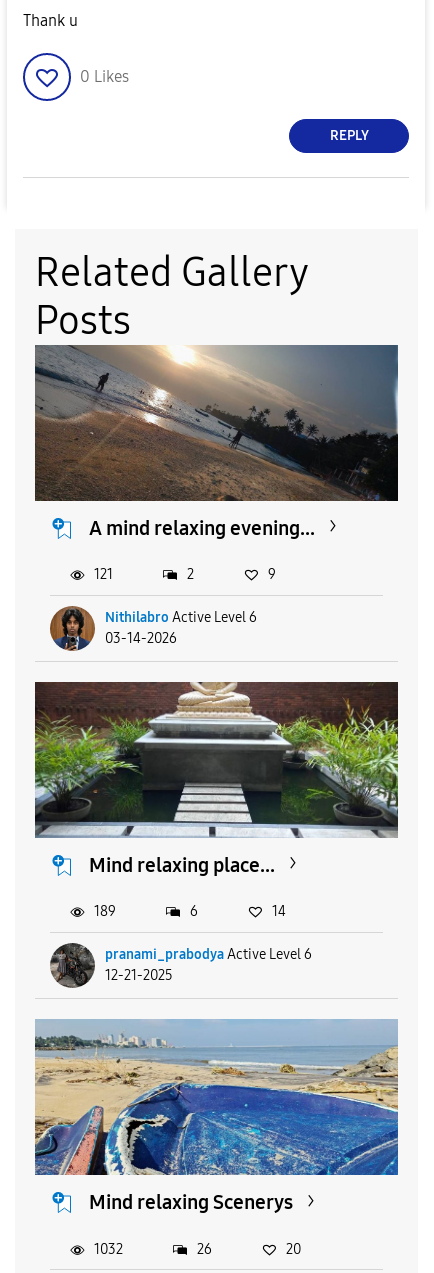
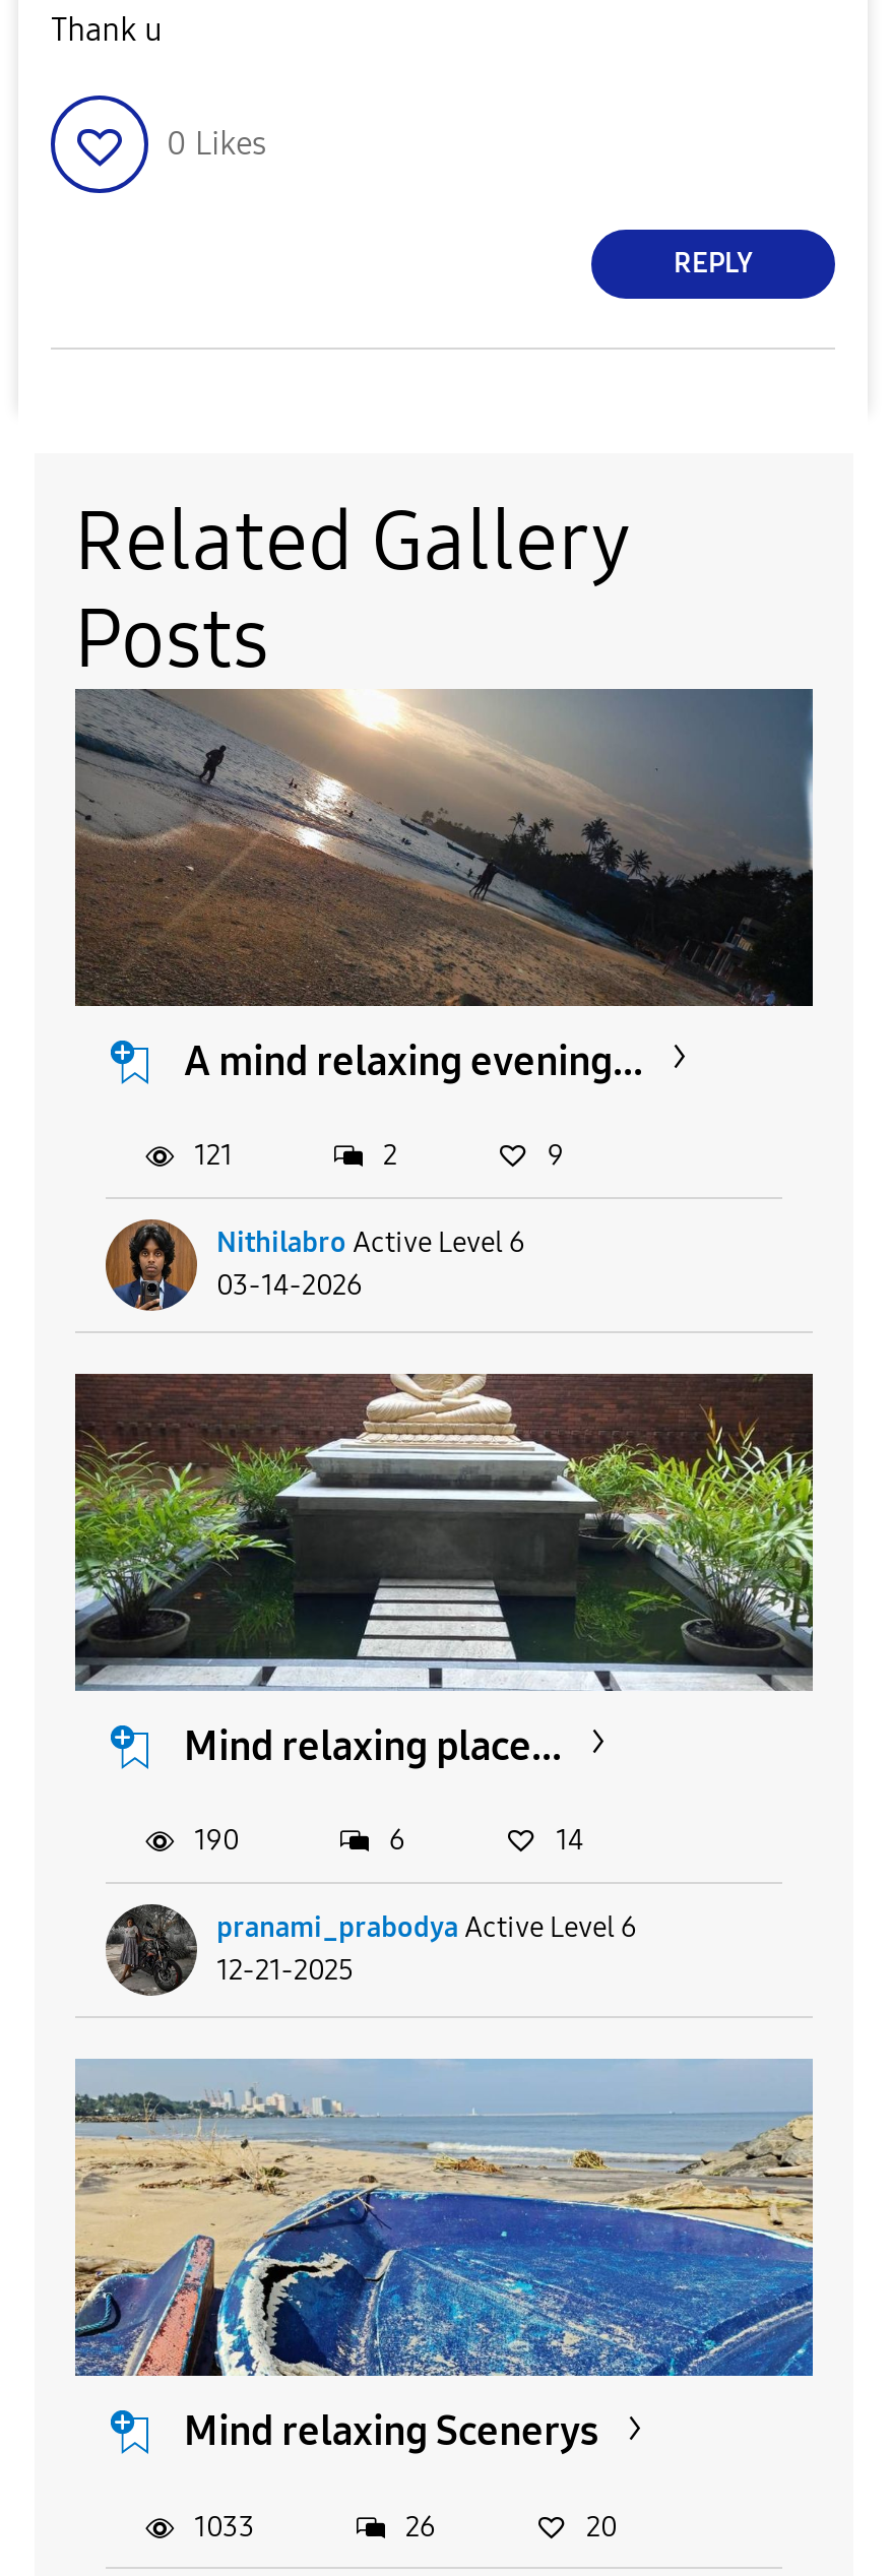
[93,903,115,920] 189 -> [194,1824,239,1859] 190
[93,1241,122,1258] 1032 -> [194,2509,255,2544] 1033

